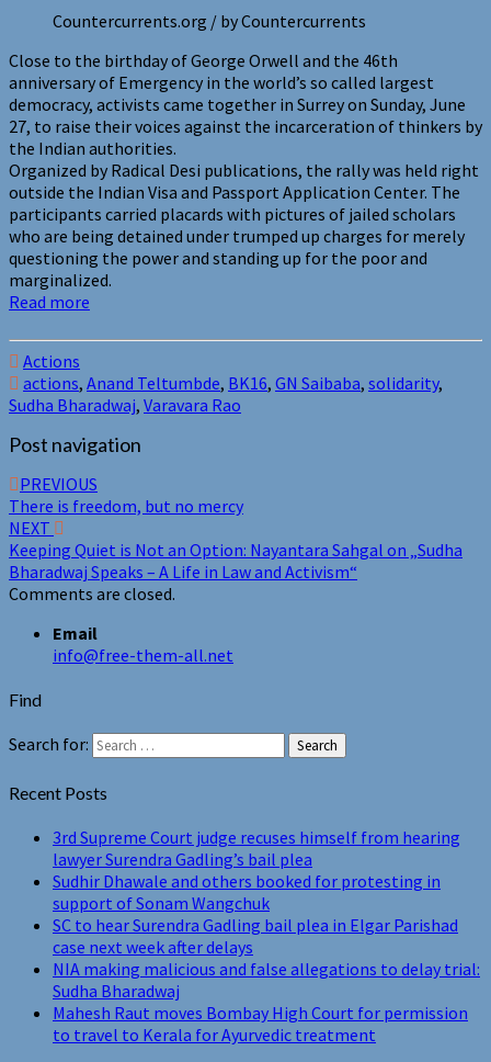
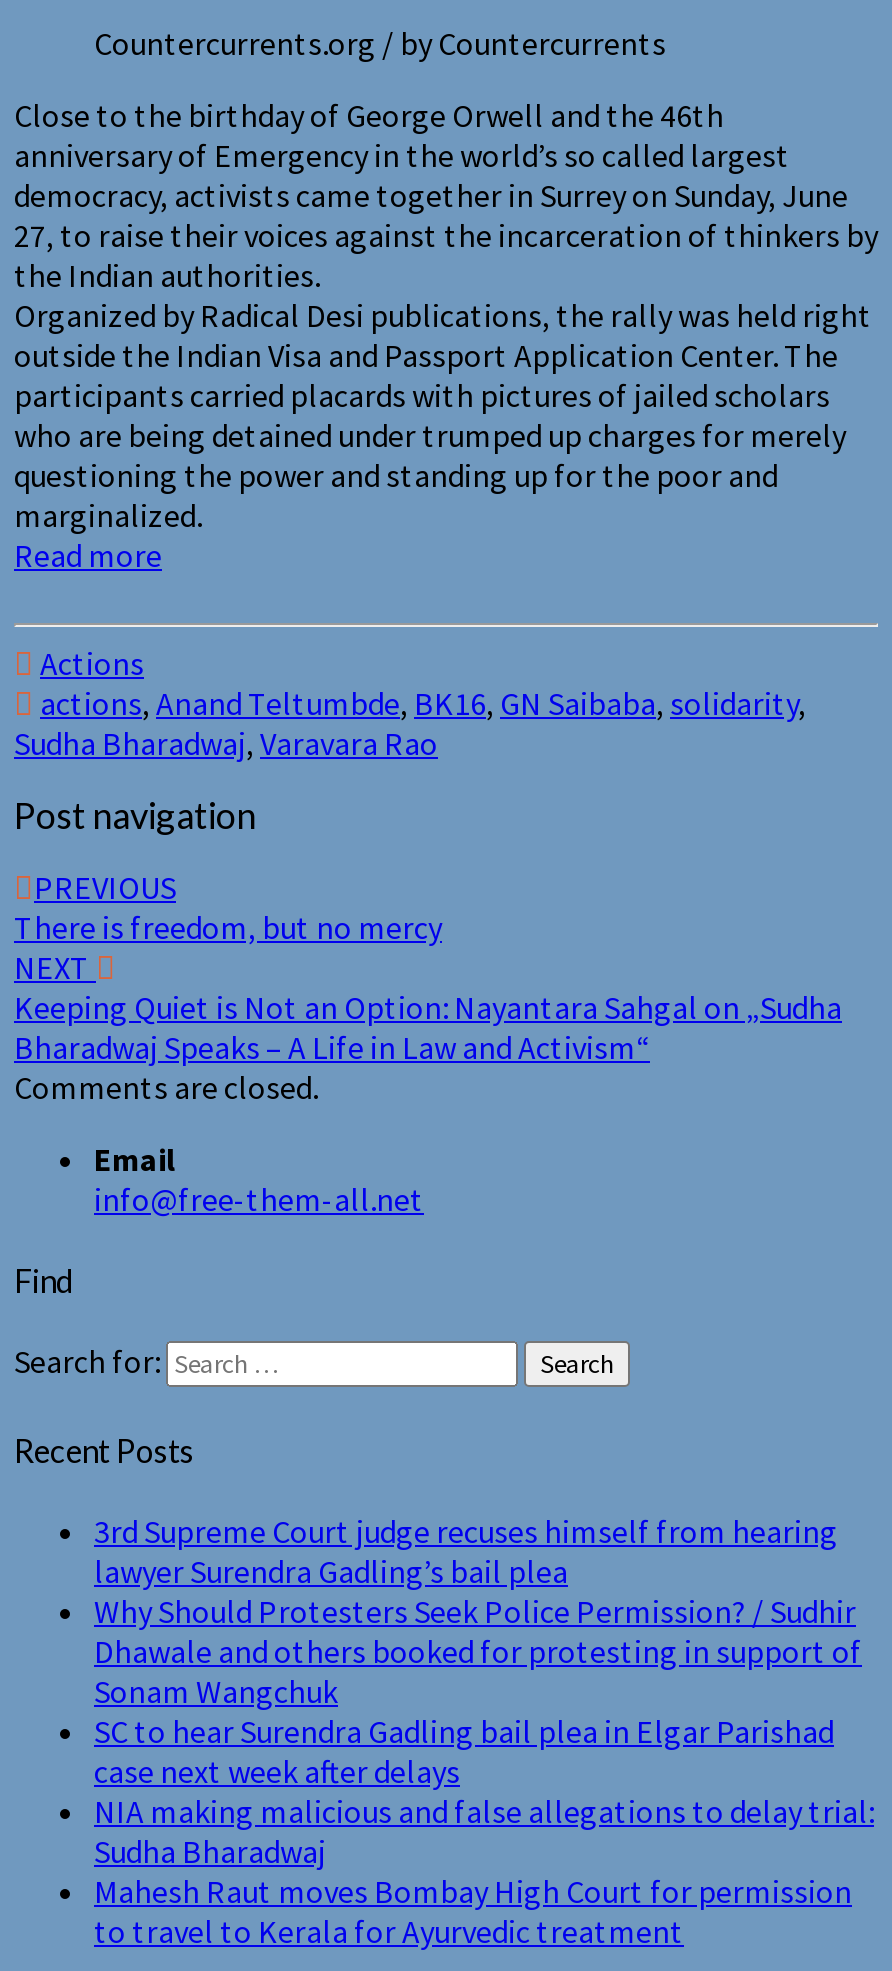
[53,870,441,914] Sudhir Dhawale and others booked for protesting in | support of Sonam Wangchuk -> [94,1591,862,1711] Why Should Protesters Seek Police Permission? / Sudhir | Dhawale and others booked for protesting in support of | Sonam Wangchuk

